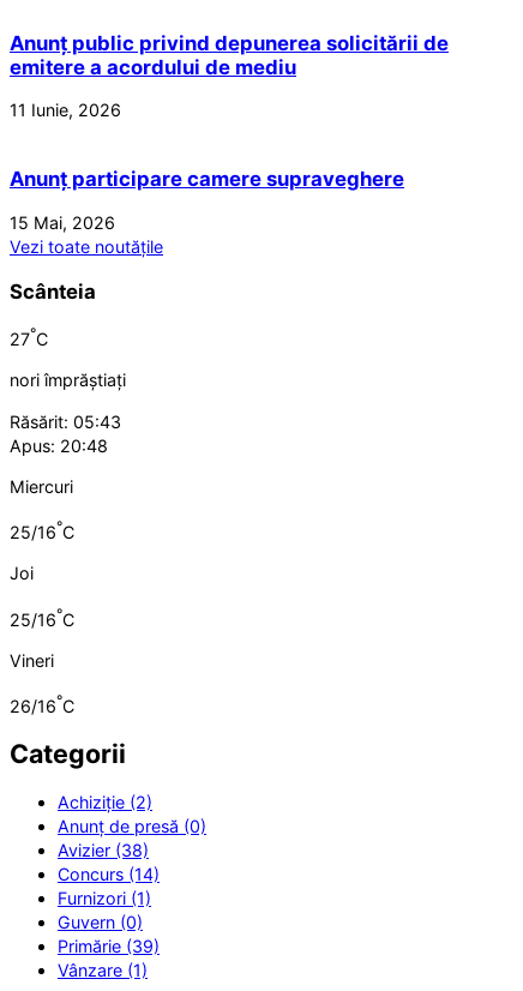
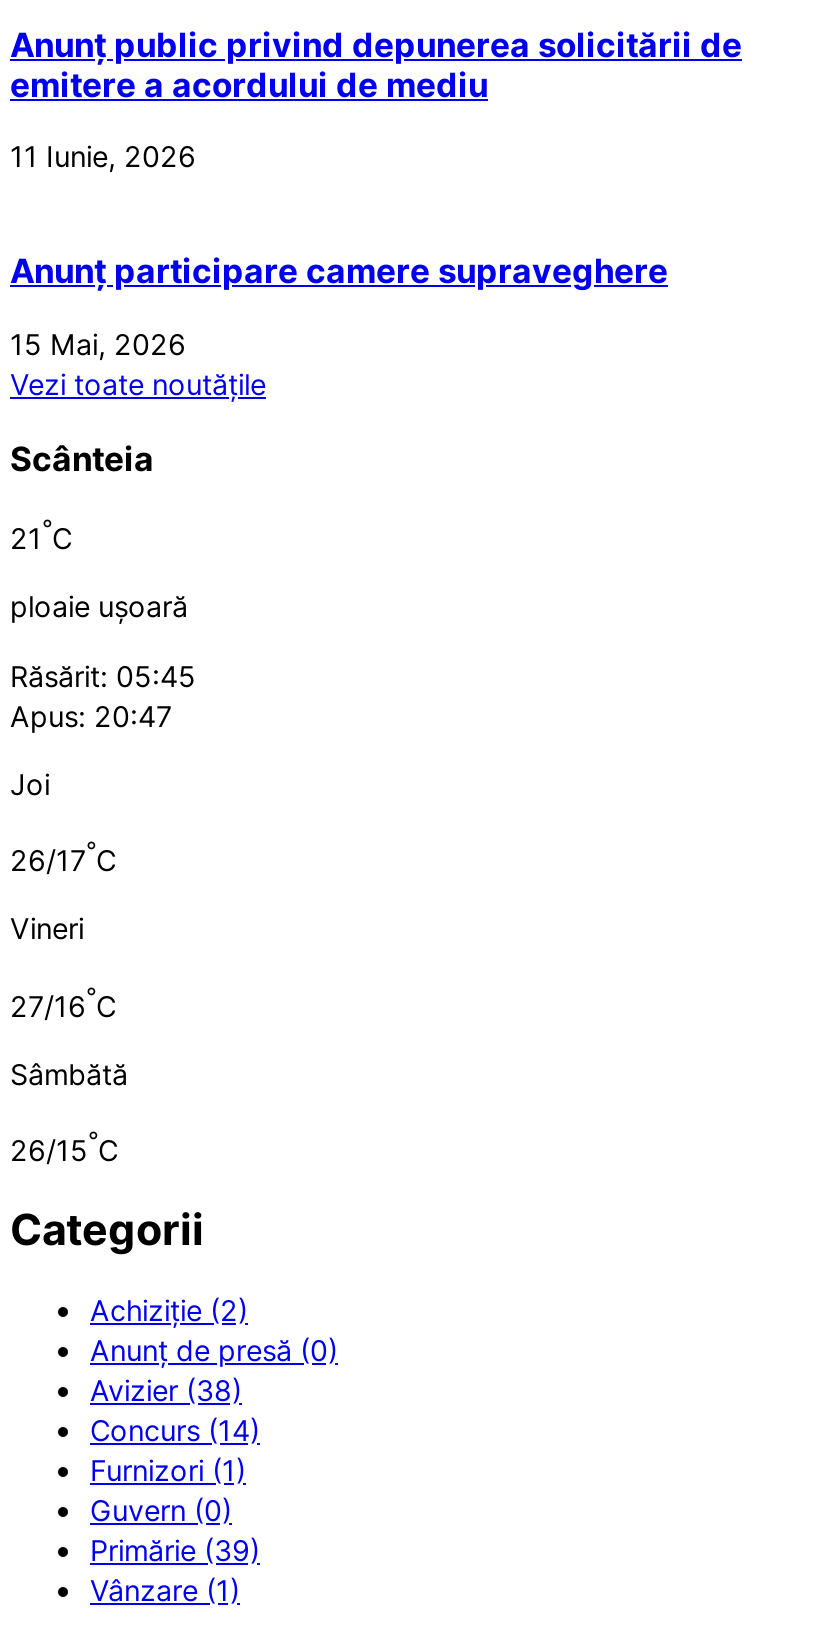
[10,324,126,542] 27°C | nori împrăștiați | Răsărit: 05:43 | Apus: 20:48 | Miercuri | 25/16°C -> [10,514,196,732] 21°C | ploaie ușoară | Răsărit: 05:45 | Apus: 20:47
moved [10,563,34,583] -> [10,767,50,801]: Joi
[10,604,74,629] 25/16°C -> [10,835,116,877] 26/17°C
moved [10,650,54,670] -> [10,912,84,946]: Vineri
[10,691,74,716] 26/16°C -> [10,980,128,1166] 27/16°C | Sâmbătă | 26/15°C

